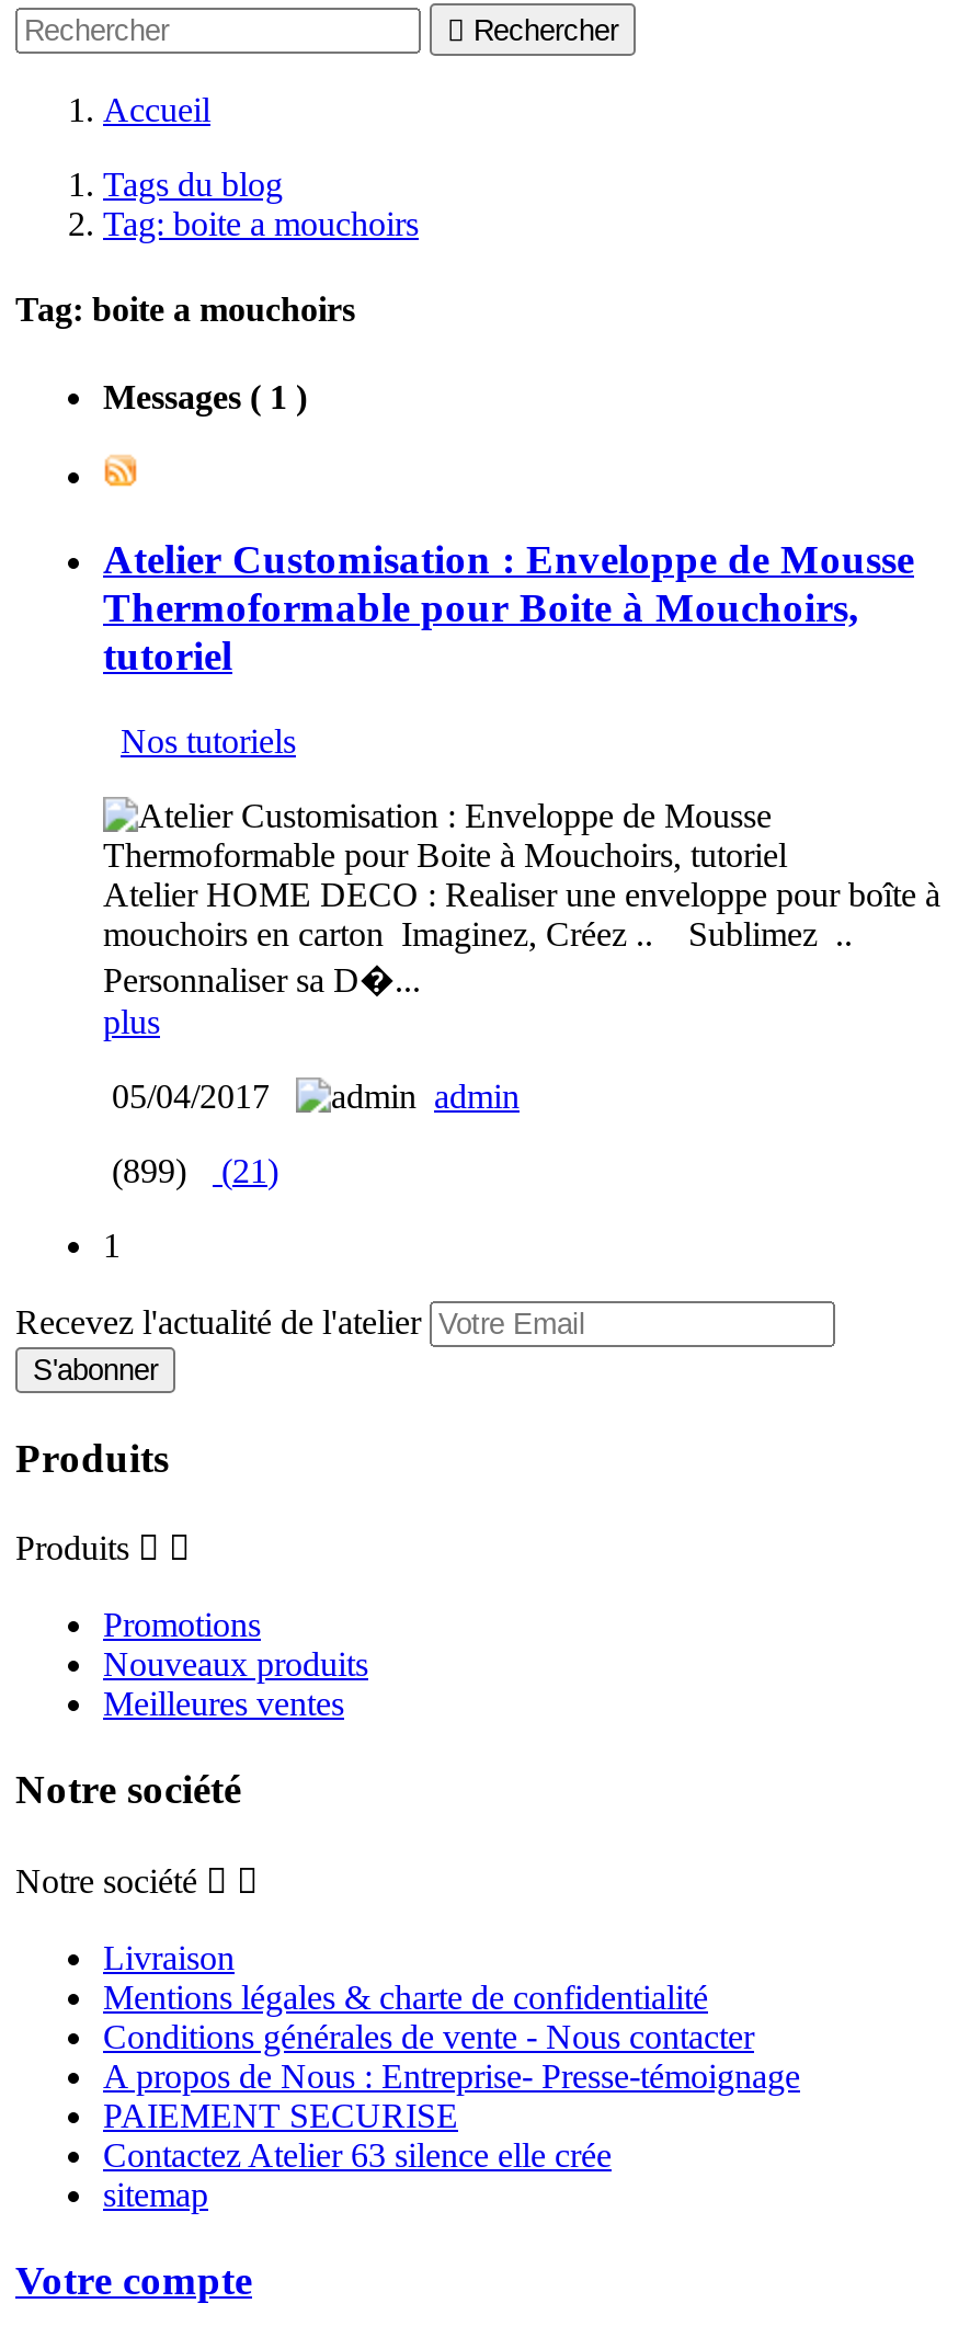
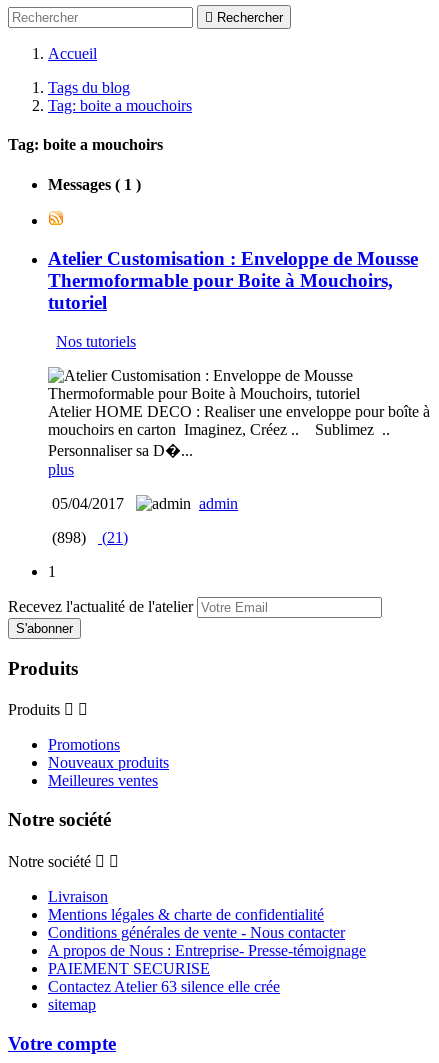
[112,1152,278,1189] (899) (21) -> [52,529,128,546] (898) (21)

